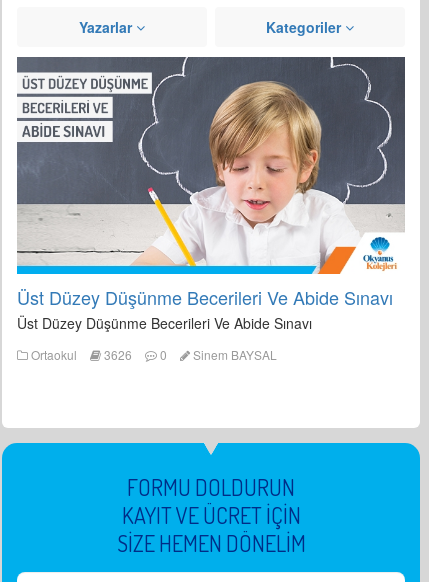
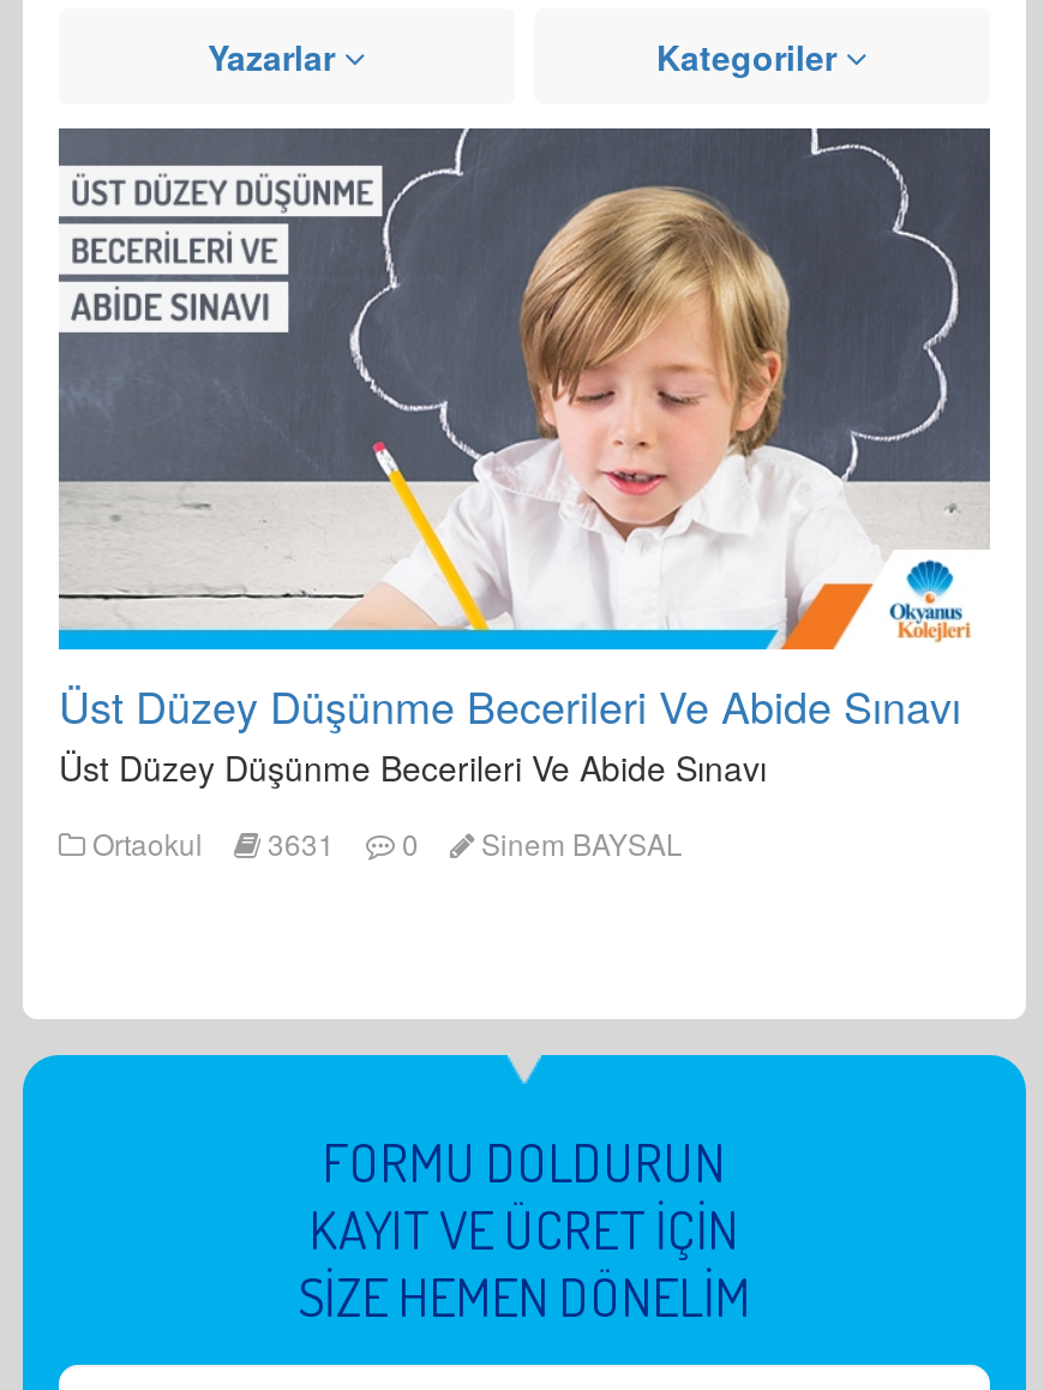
[28,346,277,363] Ortaokul 3626 0 Sinem BAYSAL -> [85,823,683,864] Ortaokul 3631 0 Sinem BAYSAL

